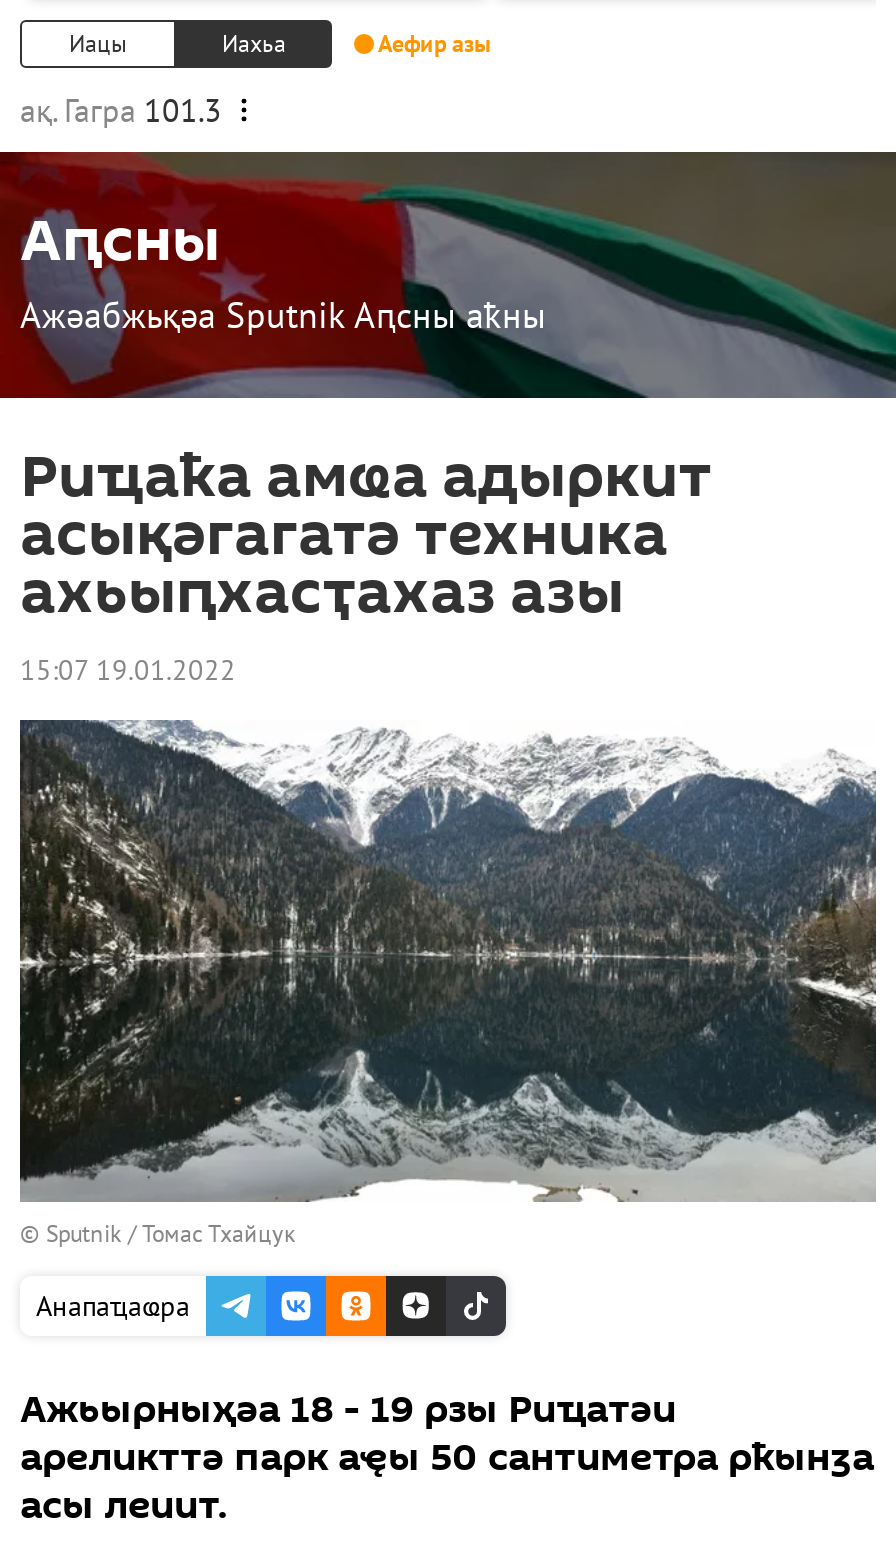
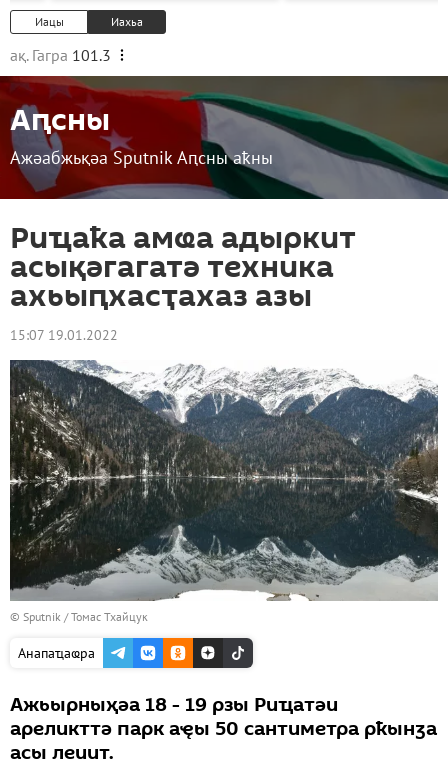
[378,28,490,58] Аефир азы -> none

